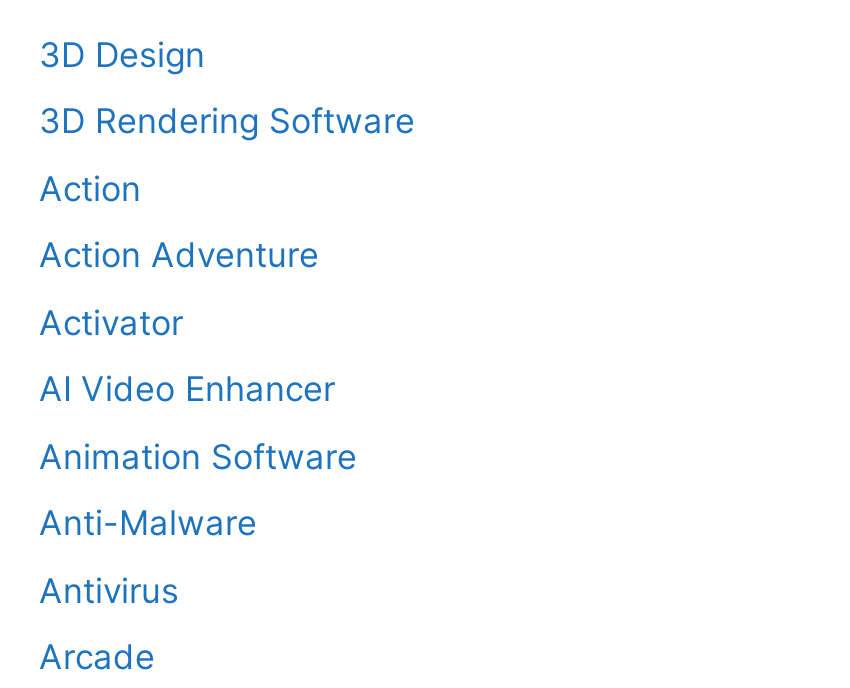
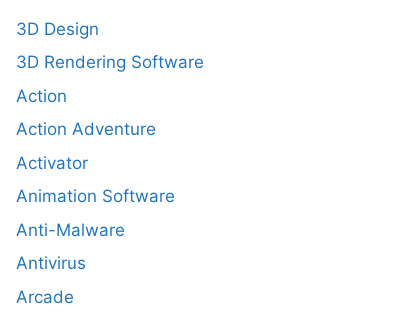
[39,369,335,409] AI Video Enhancer -> none

